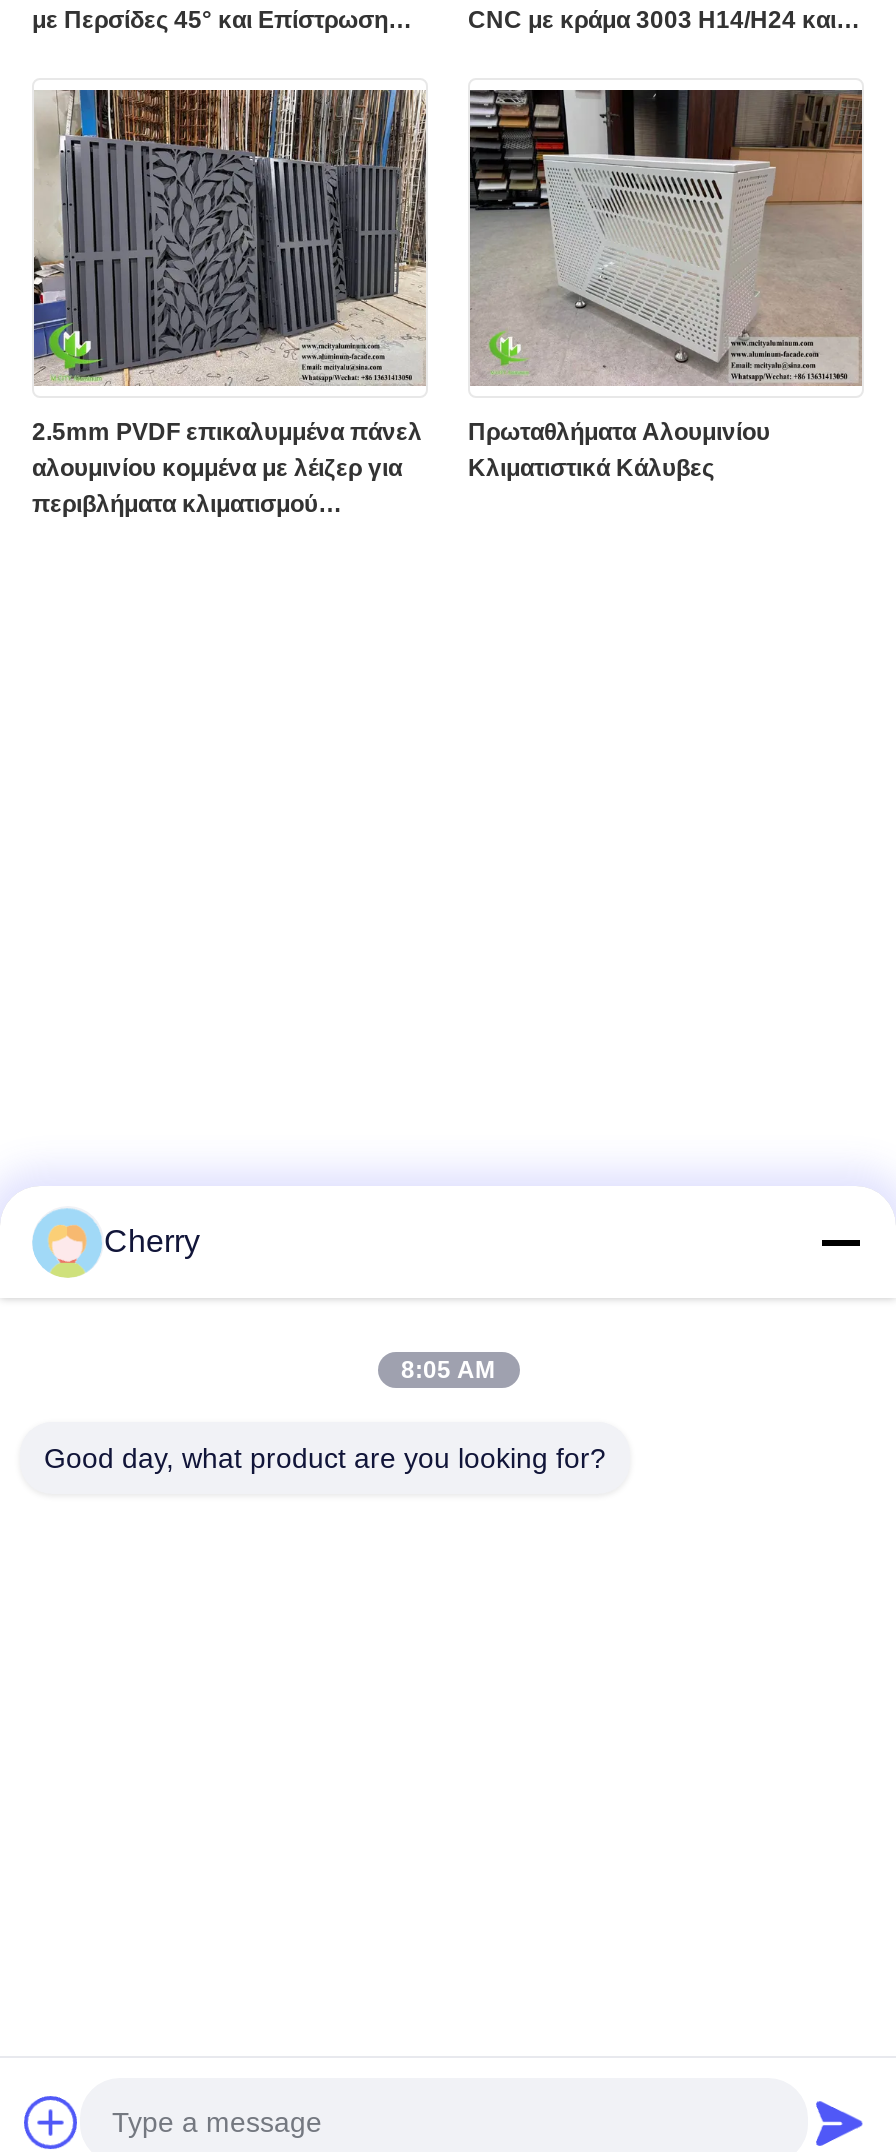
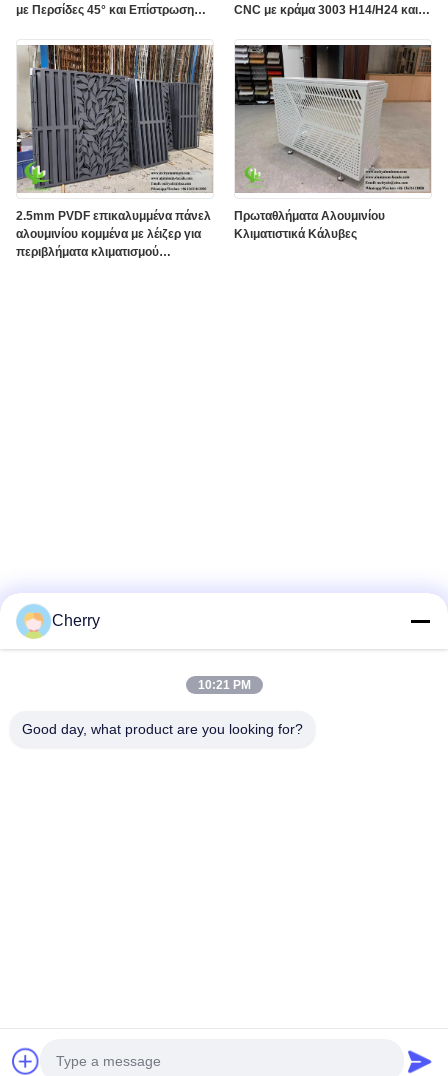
[401,1356,495,1384] 8:05 AM -> [197,678,250,692] 10:21 PM

